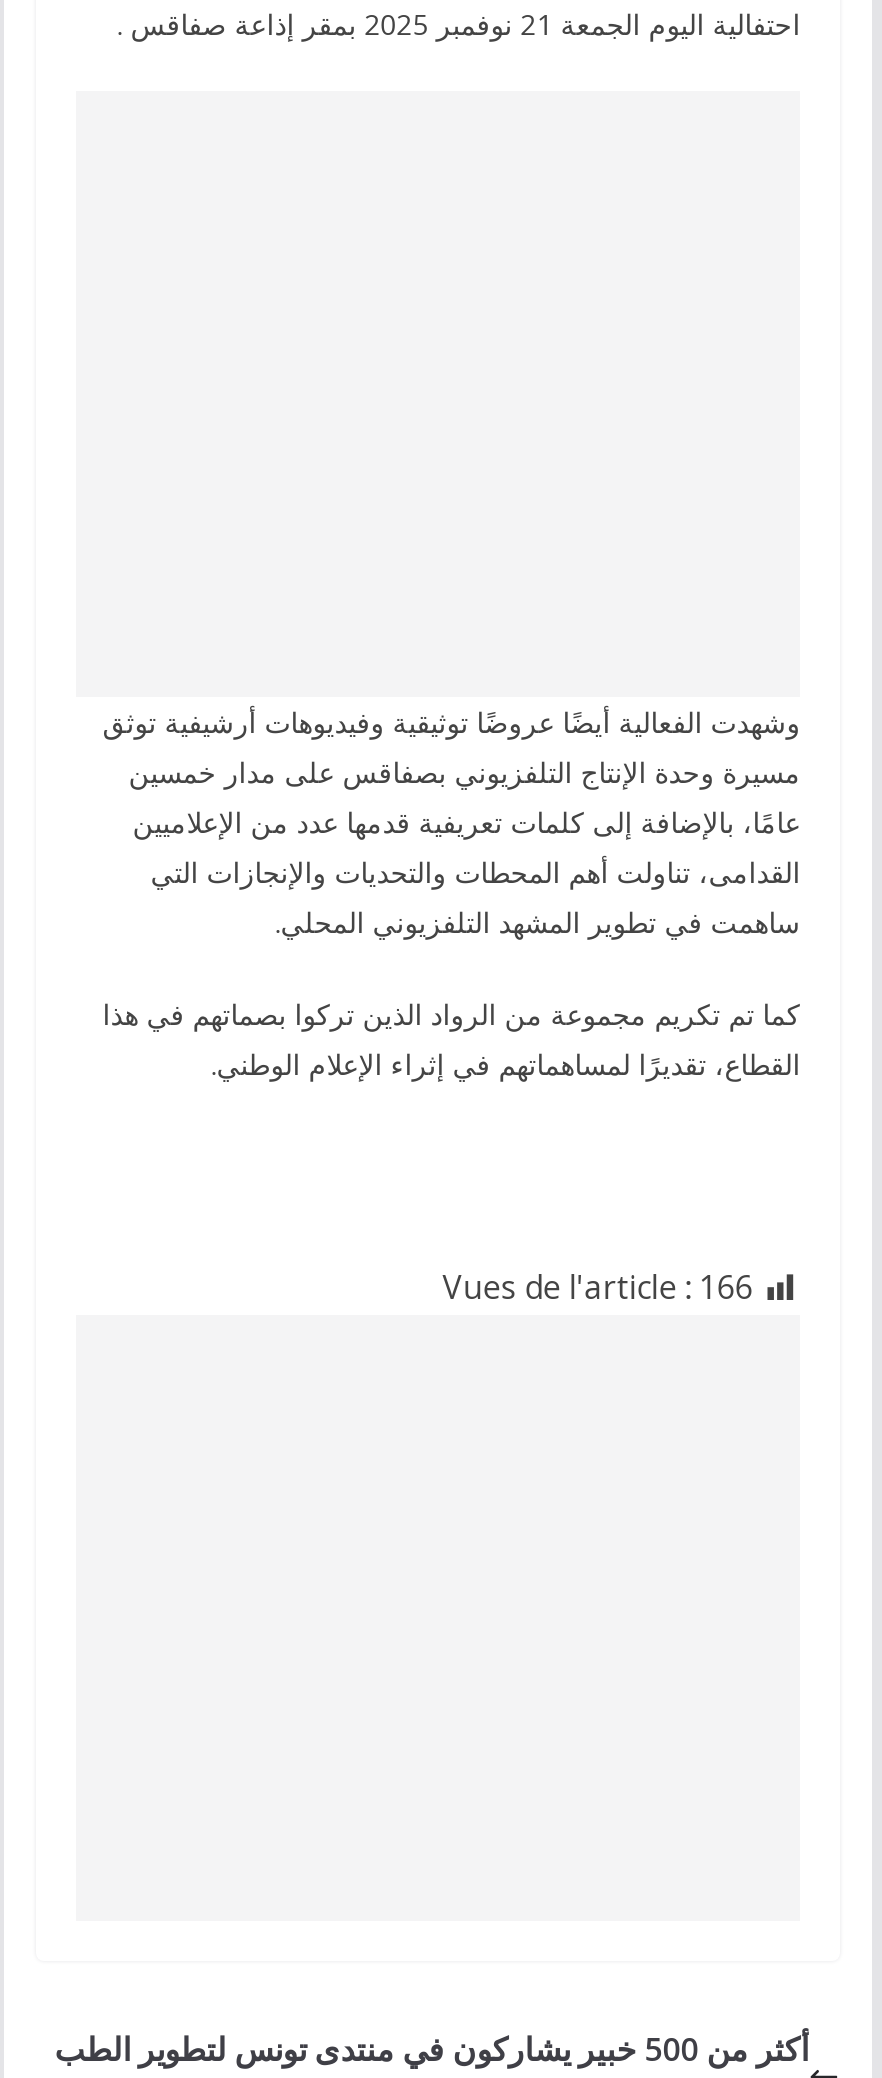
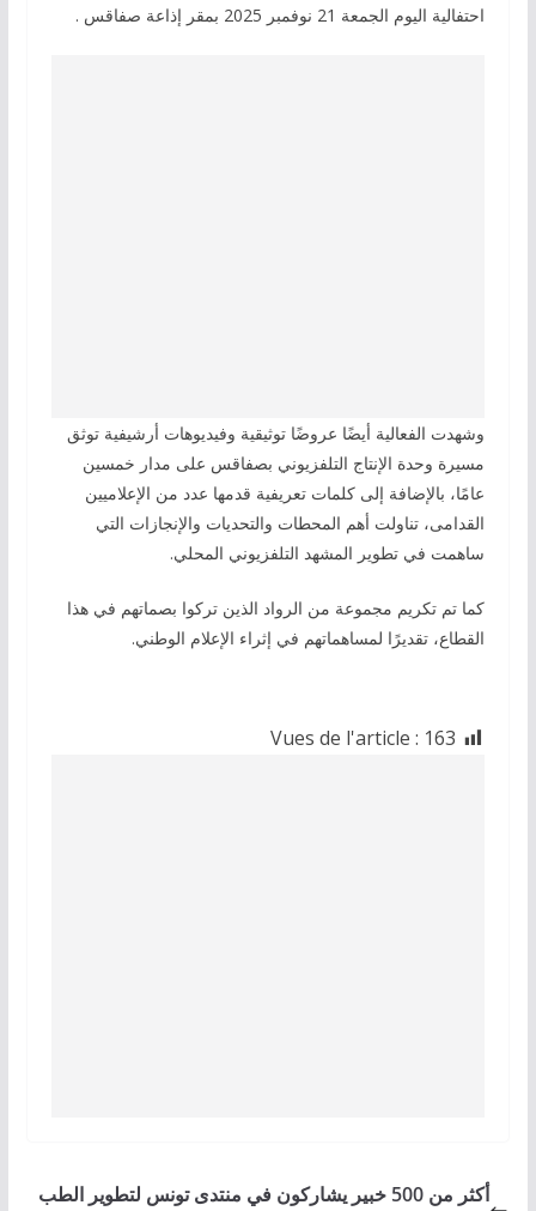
[443,1266,753,1310] Vues de l'article : 166 -> [271,724,456,751] Vues de l'article : 163

